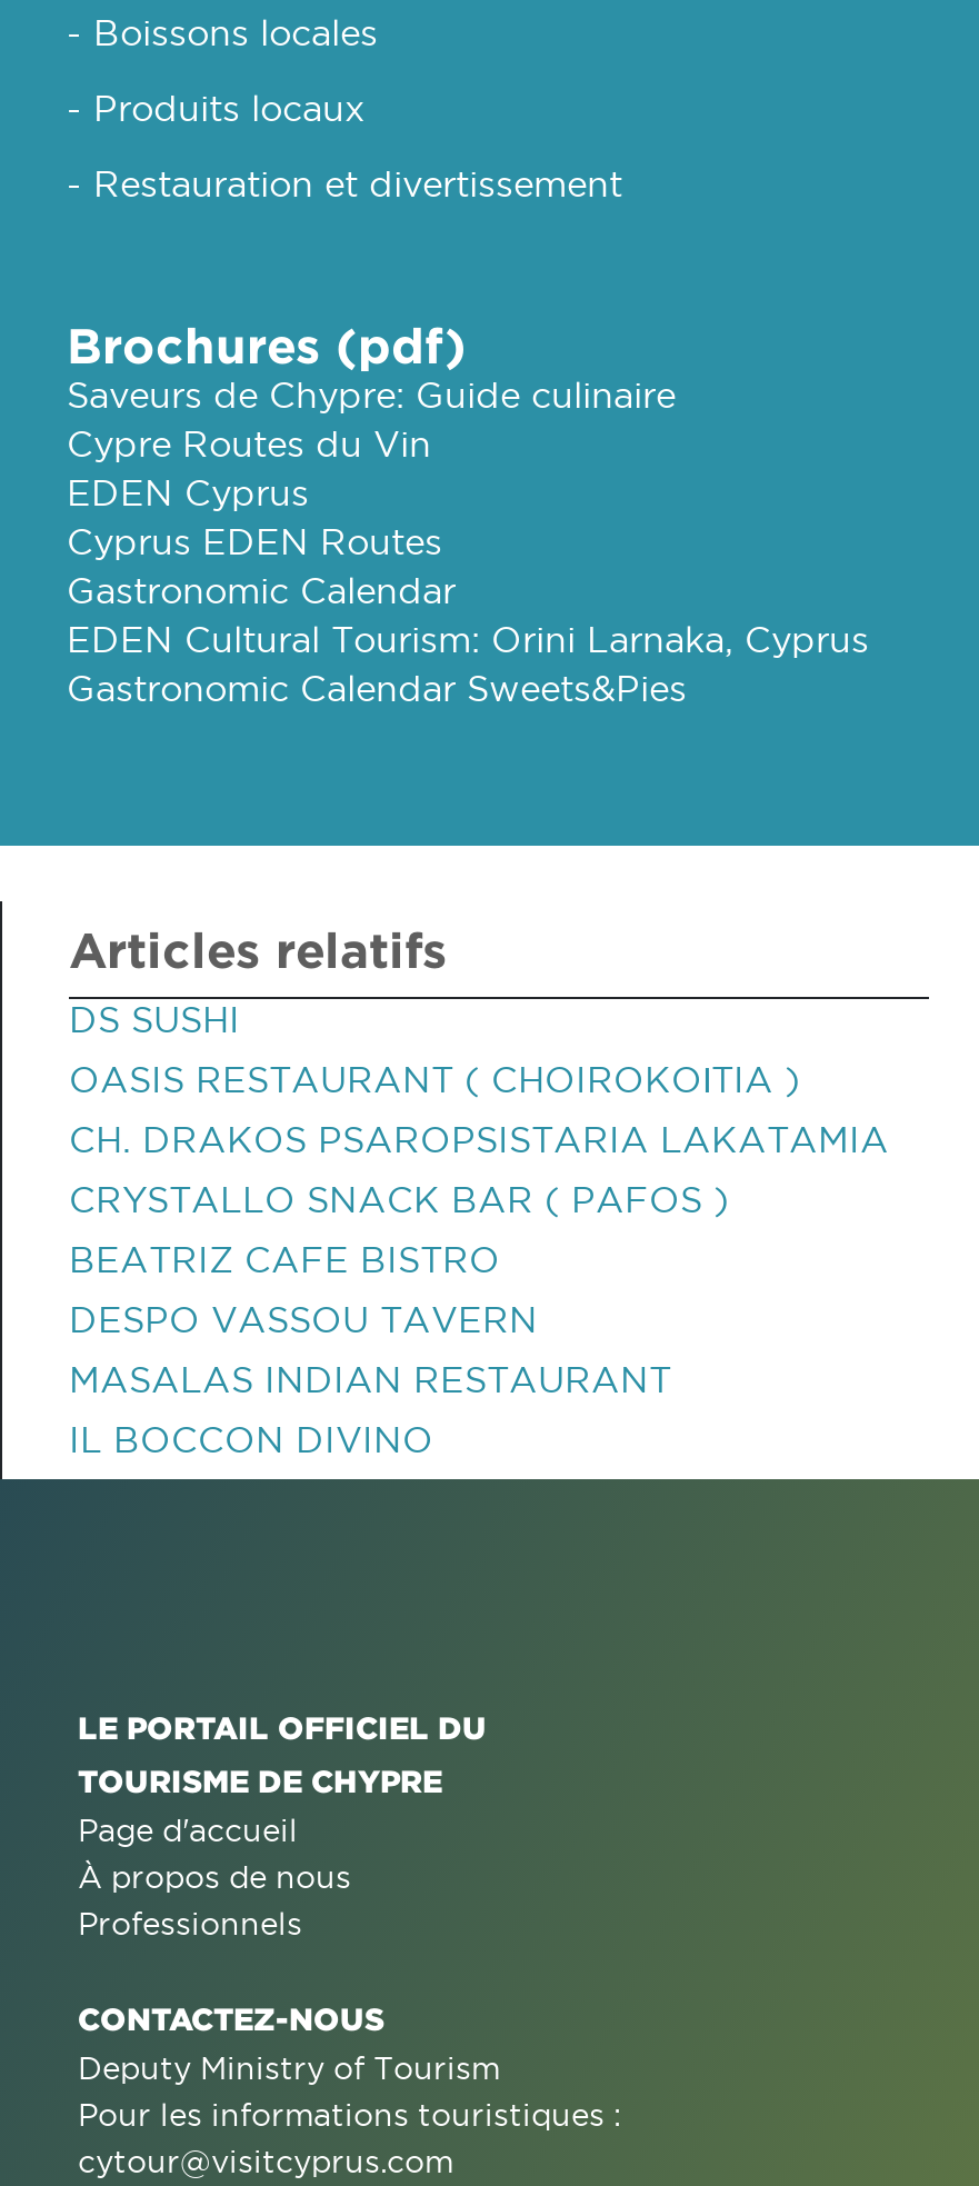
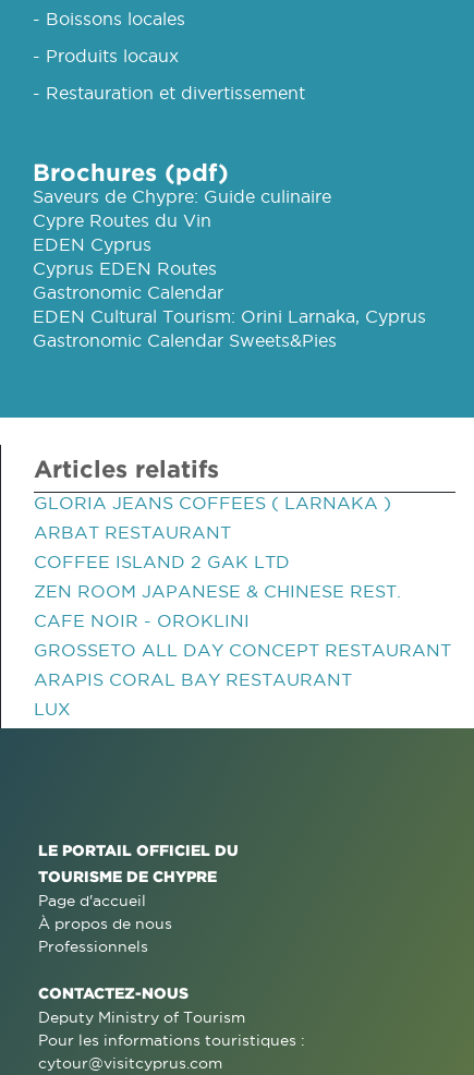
[69,999,240,1039] DS SUSHI -> [34,493,391,512] GLORIA JEANS COFFEES ( LARNAKA )
[69,1059,800,1099] OASIS RESTAURANT ( CHOIROKOΙTIA ) -> [34,522,231,542] ARBAT RESTAURANT
[69,1119,889,1159] CH. DRAKOS PSAROPSISTARIA LAKATAMIA -> [34,552,290,571] COFFEE ISLAND 2 GAK LTD
[69,1179,729,1219] CRYSTALLO SNACK BAR ( PAFOS ) -> [34,581,401,601] ZEN ROOM JAPANESE & CHINESE REST.
[69,1239,500,1279] BEATRIZ CAFE BISTRO -> [34,611,250,630] CAFE NOIR - OROKLINI
[69,1299,538,1339] DESPO VASSOU TAVERN -> [34,640,451,660] GROSSETO ALL DAY CONCEPT RESTAURANT
[69,1359,671,1399] MASALAS INDIAN RESTAURANT -> [34,669,352,689] ARAPIS CORAL BAY RESTAURANT
[69,1419,433,1459] IL BOCCON DIVINO -> [34,699,71,718] LUX

